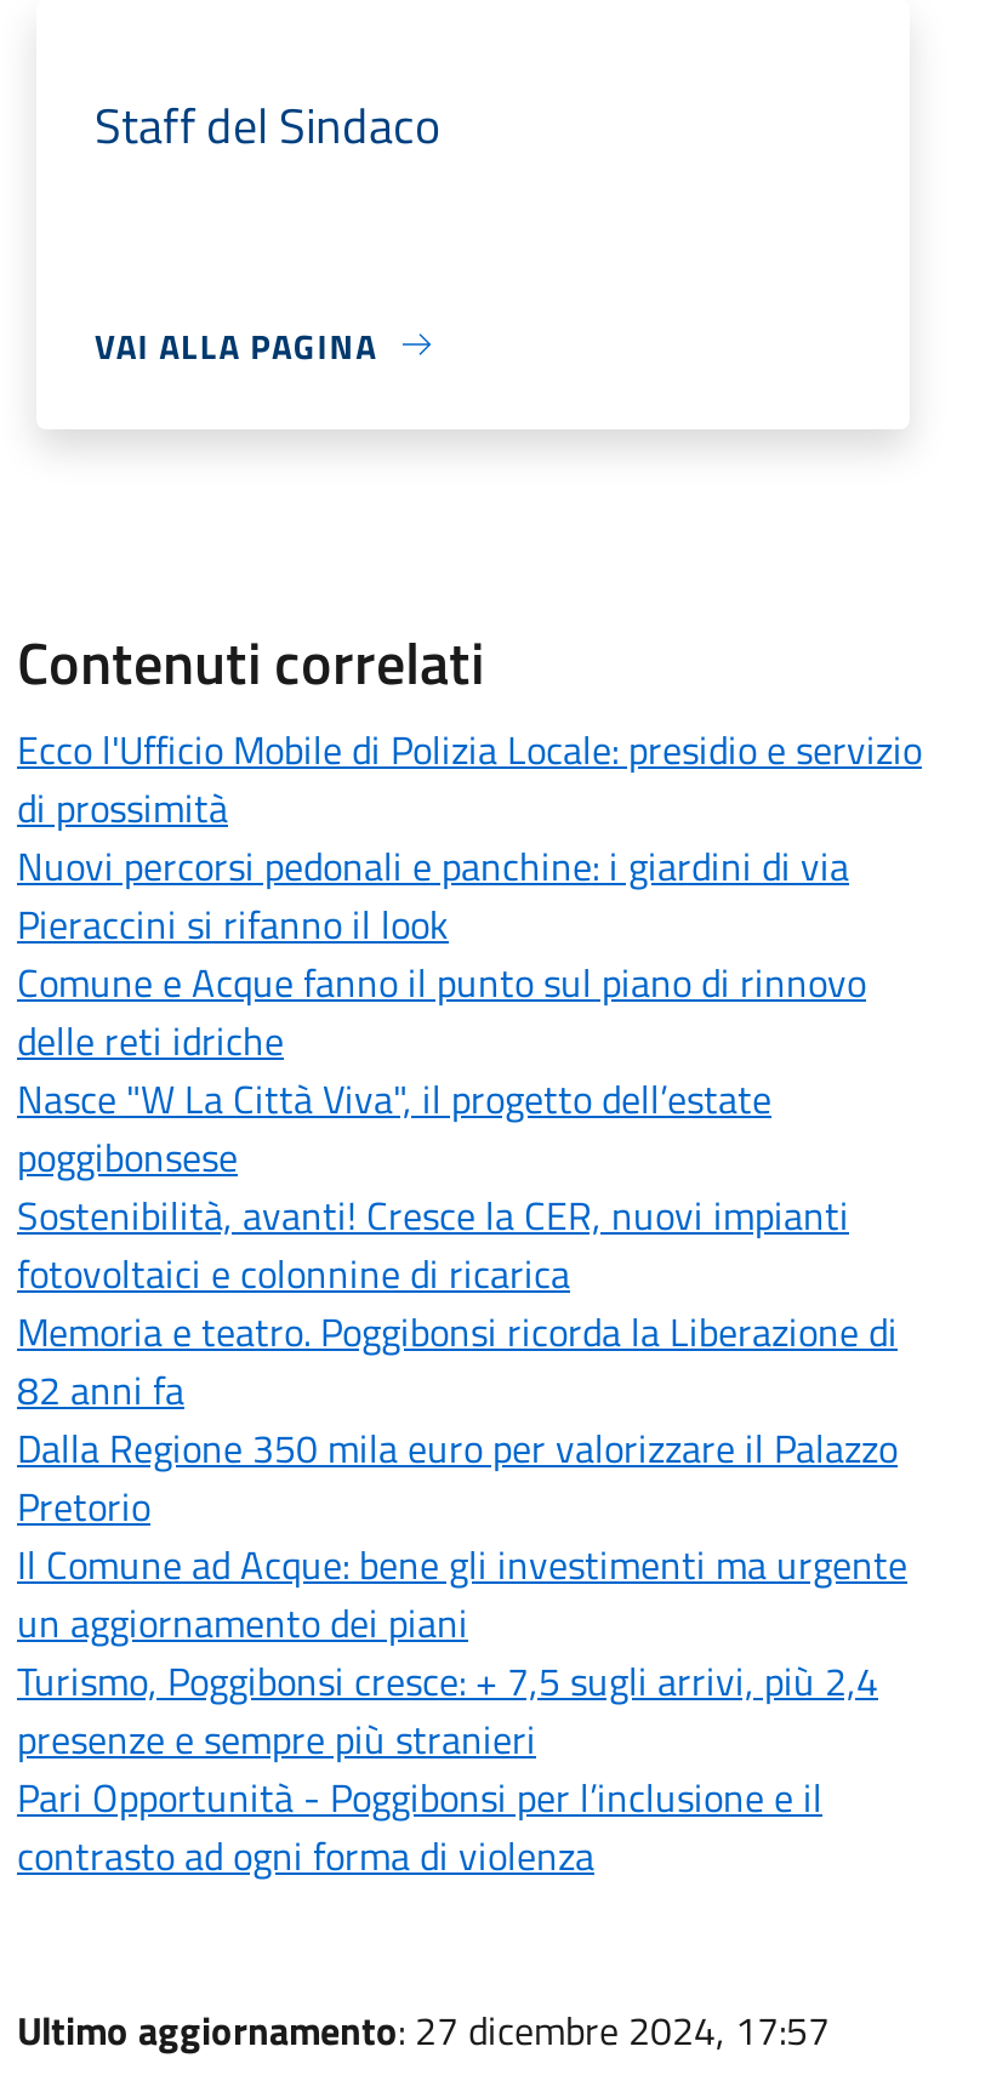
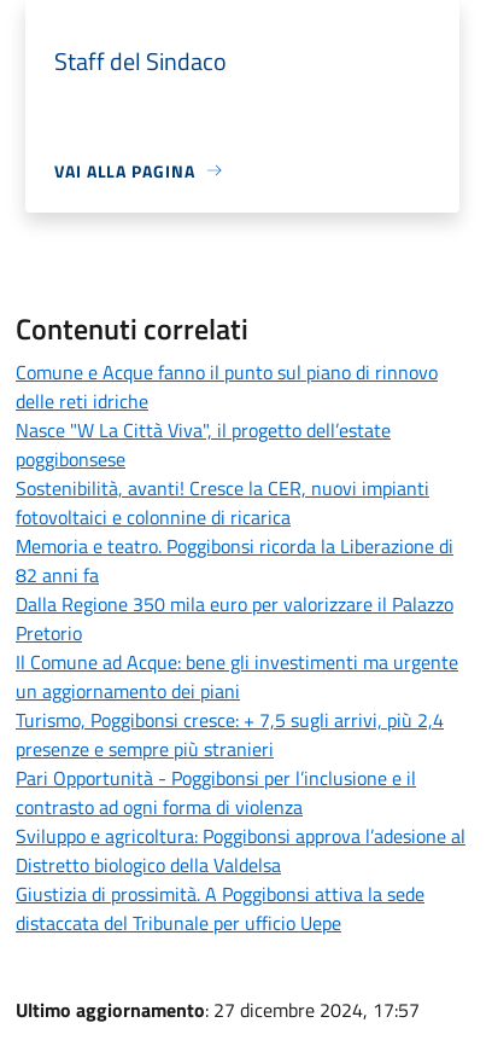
[17,720,922,952] Ecco l'Ufficio Mobile di Polizia Locale: presidio e servizio | di prossimità | Nuovi percorsi pedonali e panchine: i giardini di via | Pieraccini si rifanno il look -> none
moved [17,952,907,1884] -> [16,357,458,821]: Comune e Acque fanno il punto sul piano di rinnovo | delle reti idriche | Nasce "W La Città Viva", il progetto dell’estate | ... | Pari Opportunità - Poggibonsi per l’inclusione e il | contrasto ad ogni forma di violenza
none -> [16,821,465,937] Sviluppo e agricoltura: Poggibonsi approva l’adesione al | Distretto biologico della Valdelsa | Giustizia di prossimità. A Poggibonsi attiva la sede | distaccata del Tribunale per ufficio Uepe

